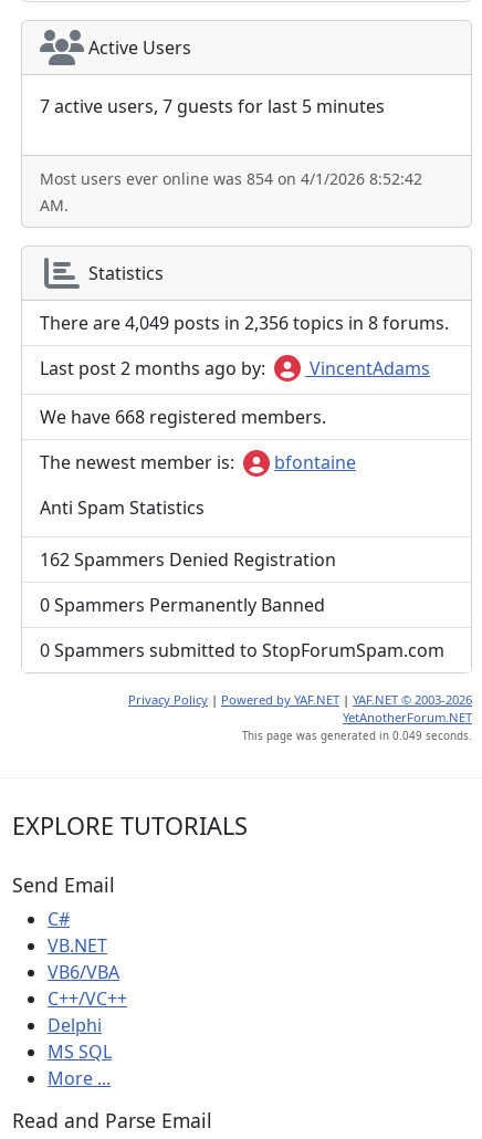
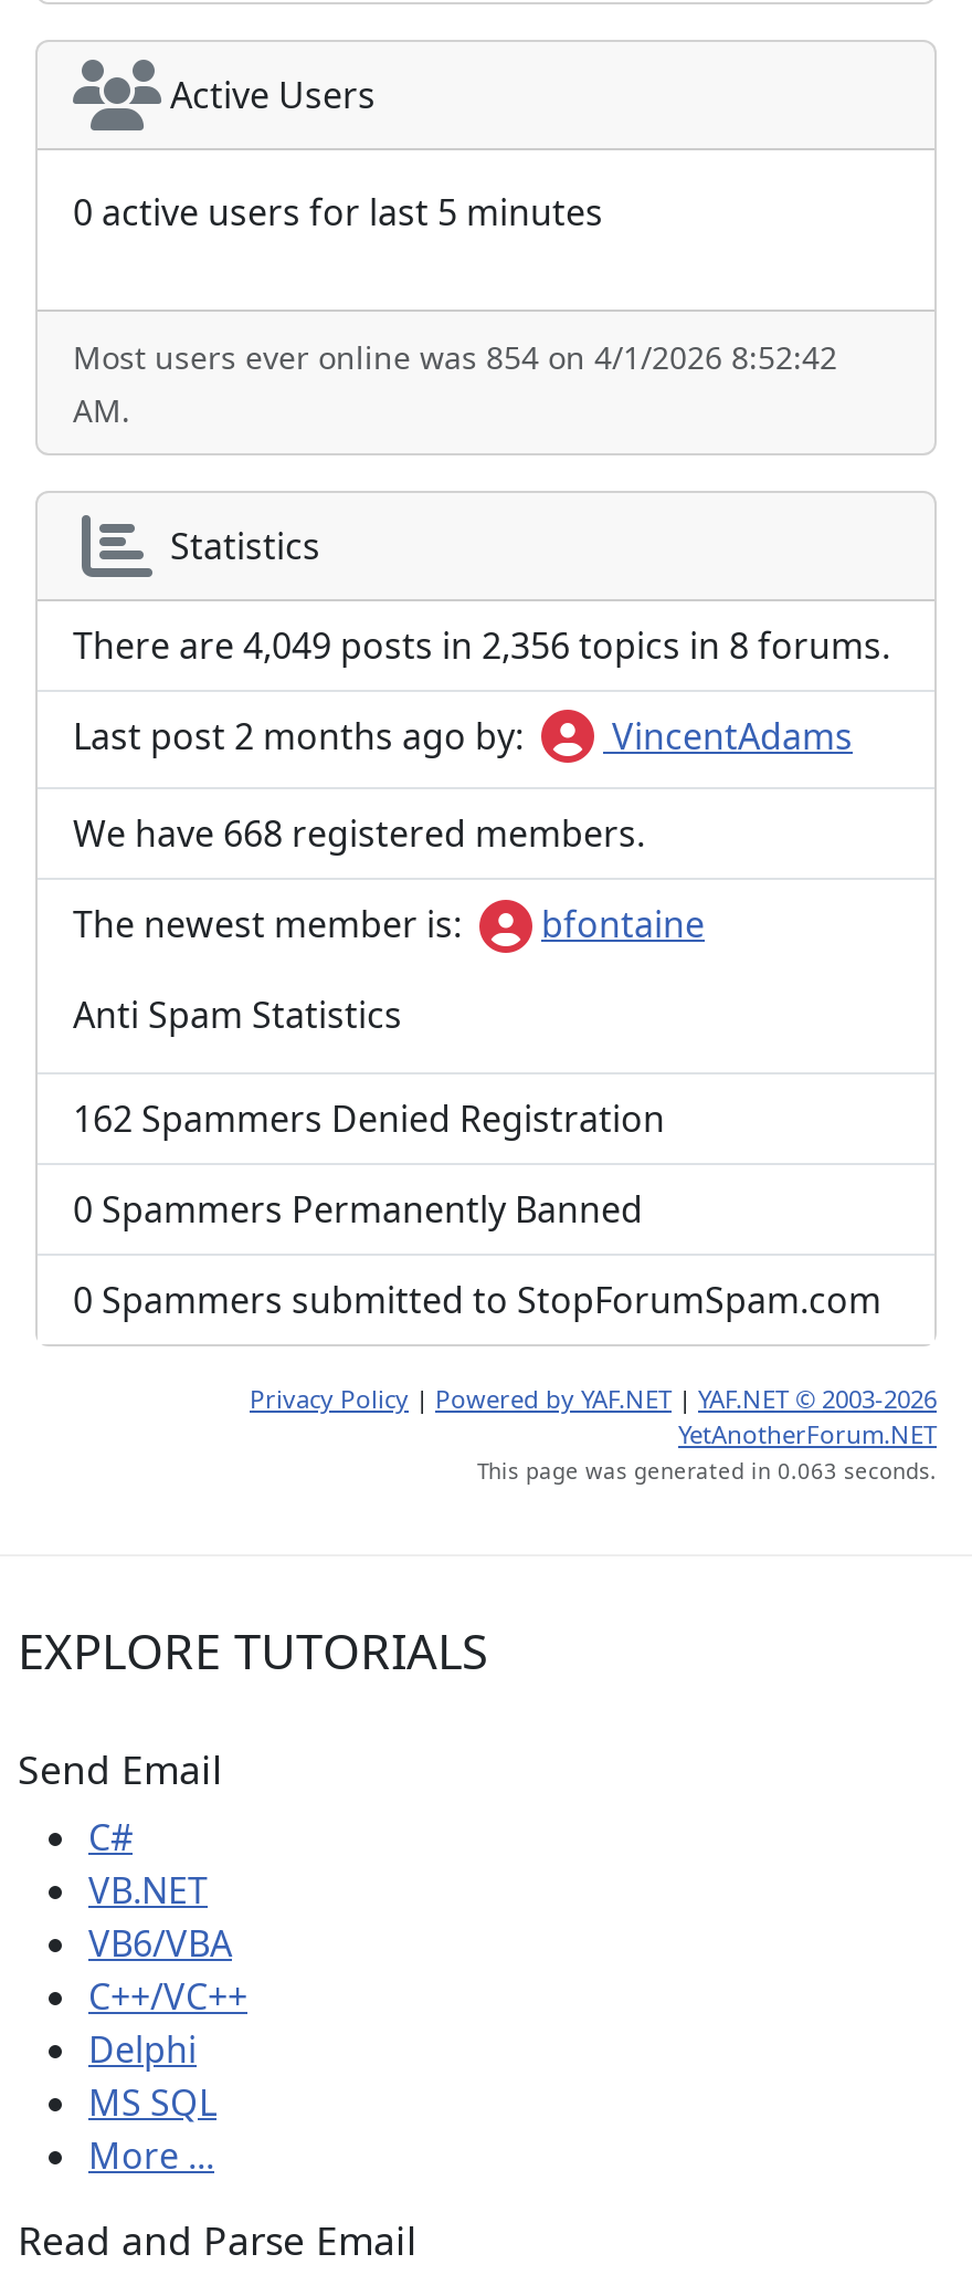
[40,94,385,119] 7 active users, 7 guests for last 5 minutes -> [73,188,603,237] 0 active users for last 5 minutes
[242,728,472,743] This page was generated in 0.049 seconds. -> [477,1456,937,1485] This page was generated in 0.063 seconds.

